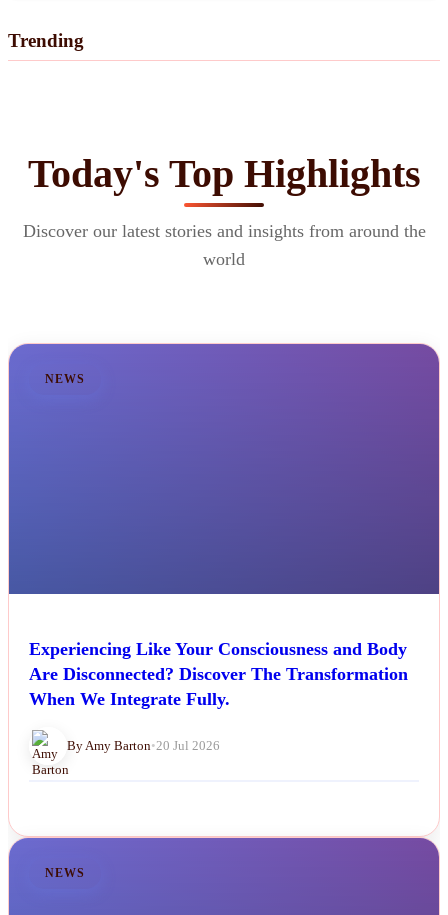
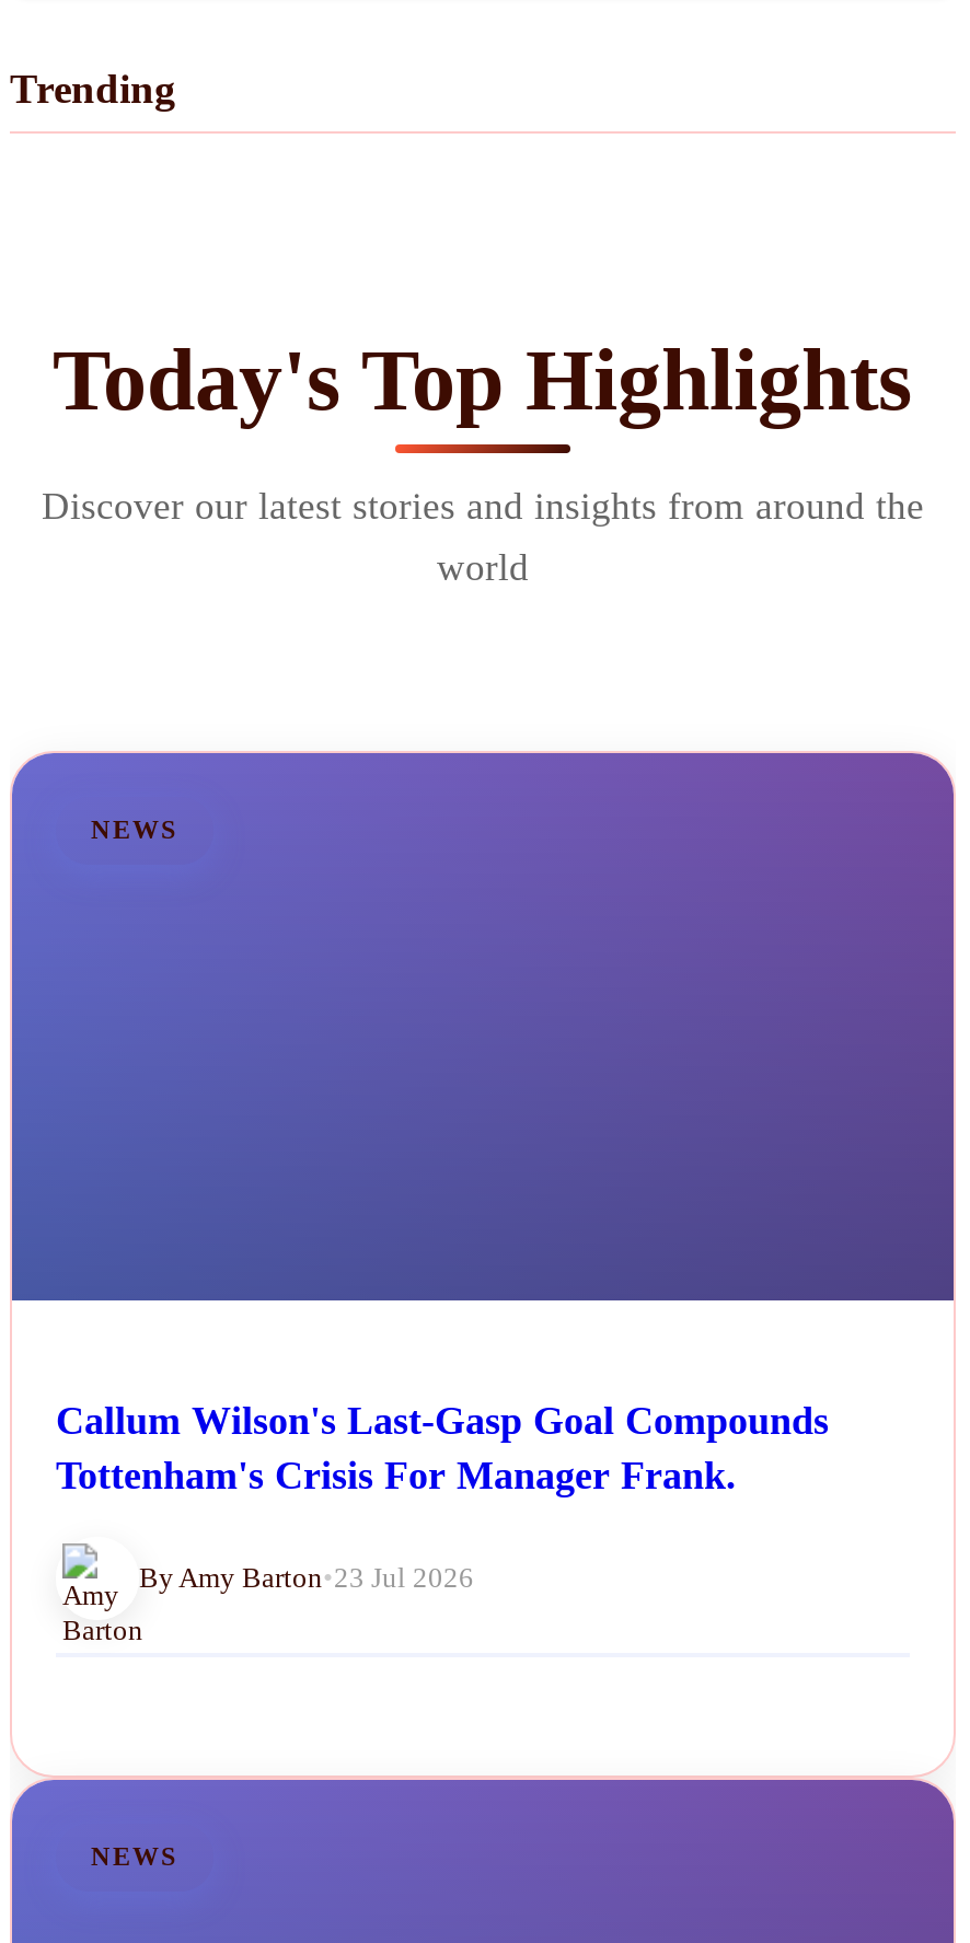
[29,639,408,709] Experiencing Like Your Consciousness and Body | Are Disconnected? Discover The Transformation | When We Integrate Fully. -> [56,1400,829,1498] Callum Wilson's Last-Gasp Goal Compounds | Tottenham's Crisis For Manager Frank.
[67,738,220,753] By Amy Barton • 20 Jul 2026 -> [139,1562,474,1594] By Amy Barton • 23 Jul 2026

